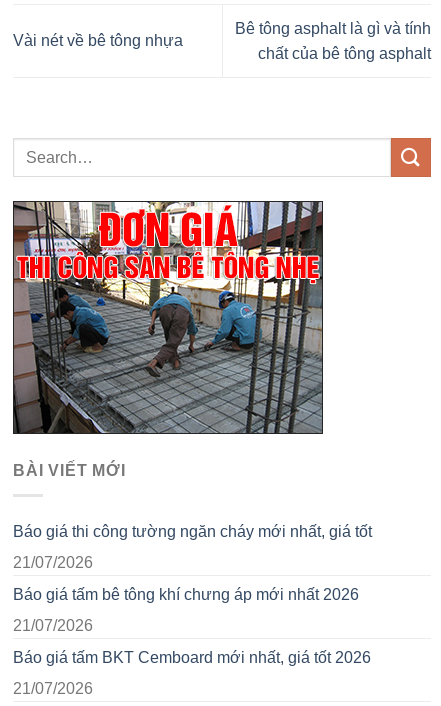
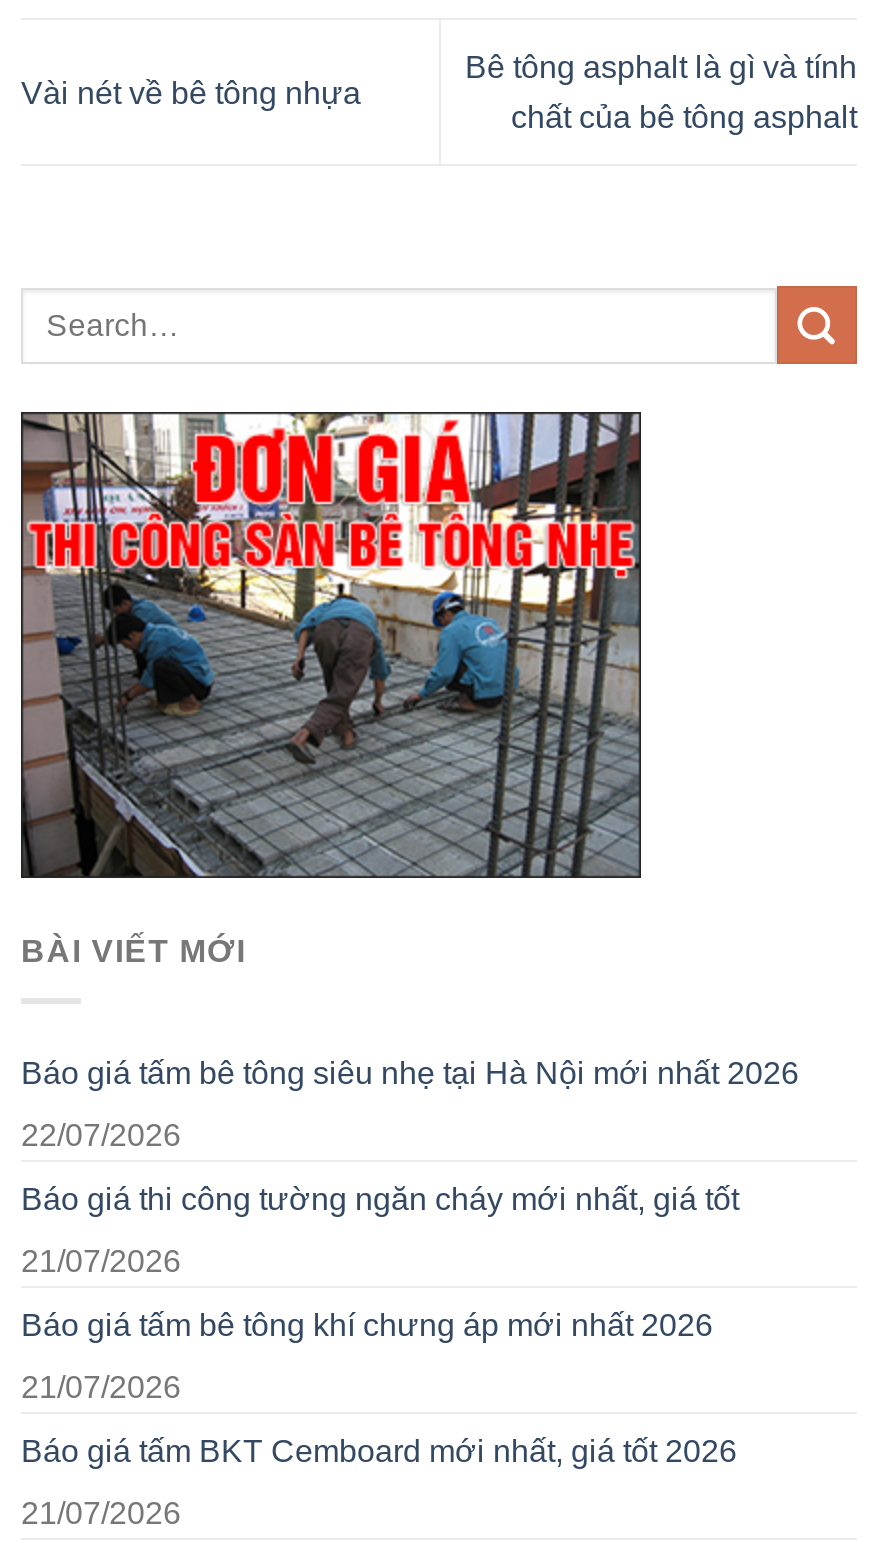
none -> [21,1056,799,1152] Báo giá tấm bê tông siêu nhẹ tại Hà Nội mới nhất 2026 | 22/07/2026

